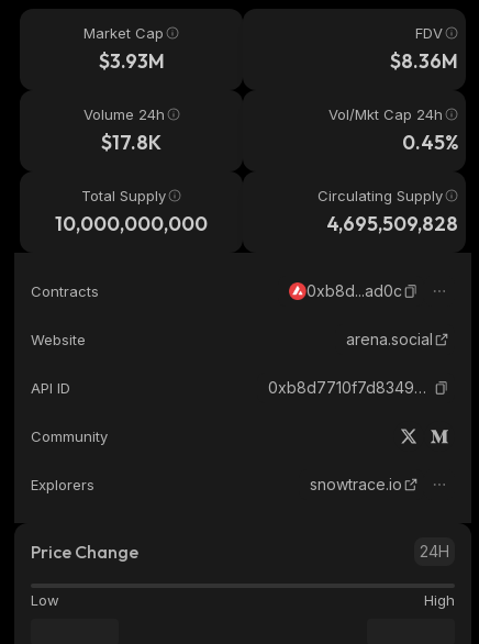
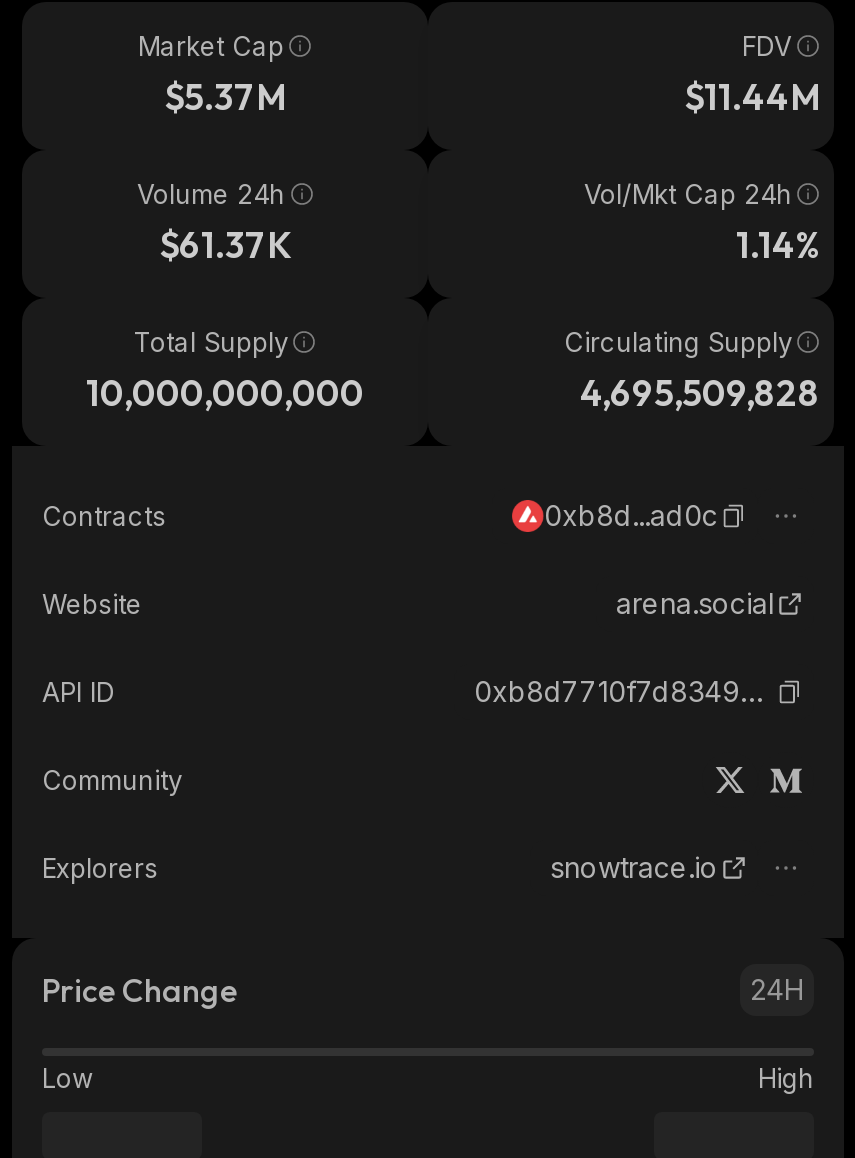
[98,48,164,74] $3.93M -> [164,74,286,120] $5.37M
[390,48,458,74] $8.36M -> [684,74,820,120] $11.44M
[101,130,161,155] $17.8K -> [159,222,291,268] $61.37K
[402,130,458,155] 0.45% -> [736,222,820,268] 1.14%

